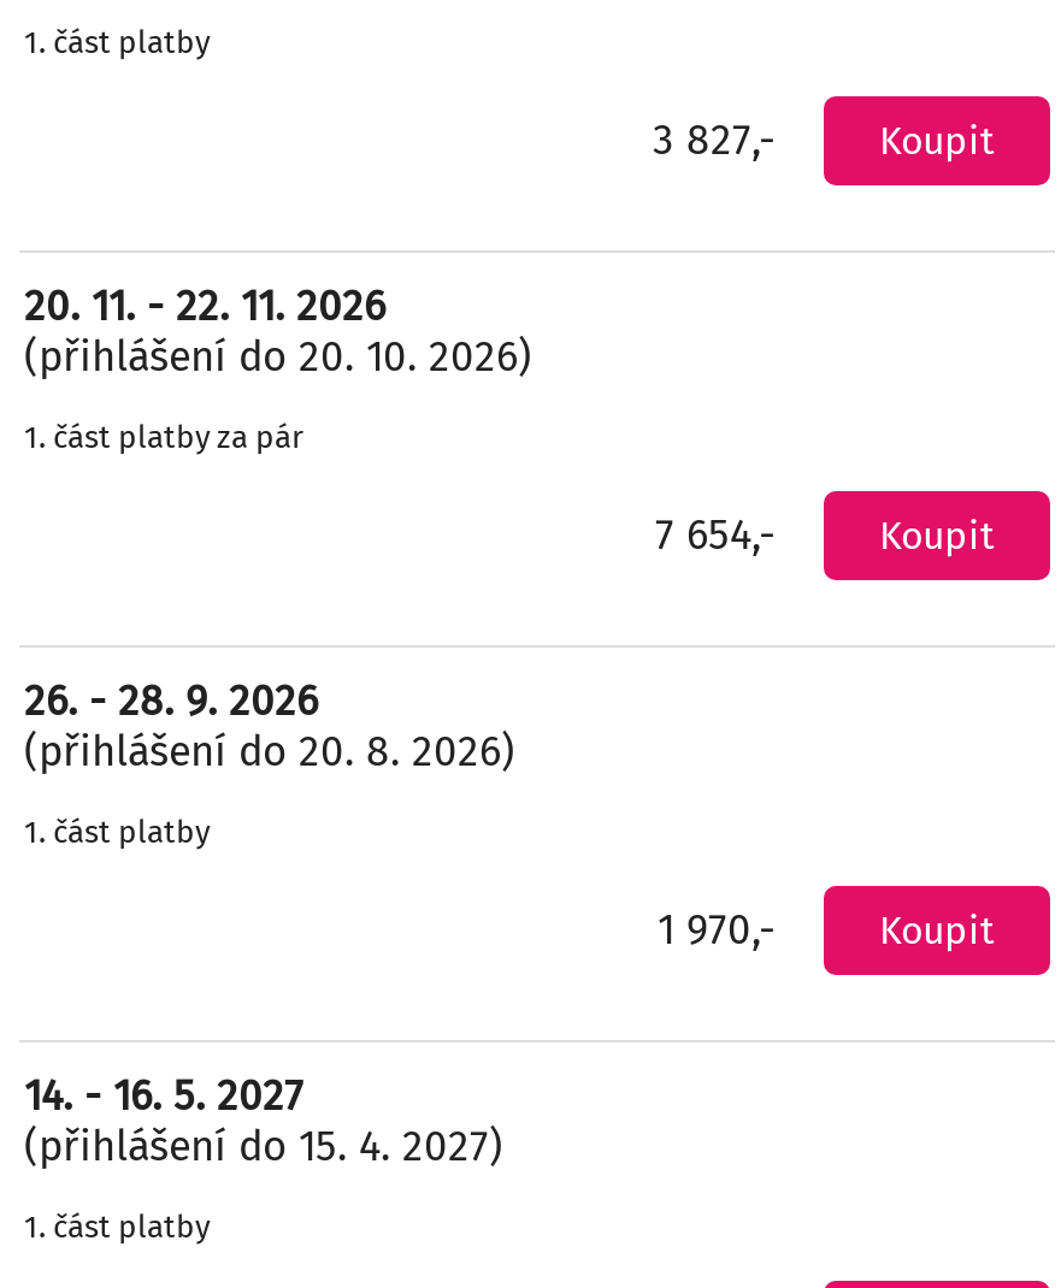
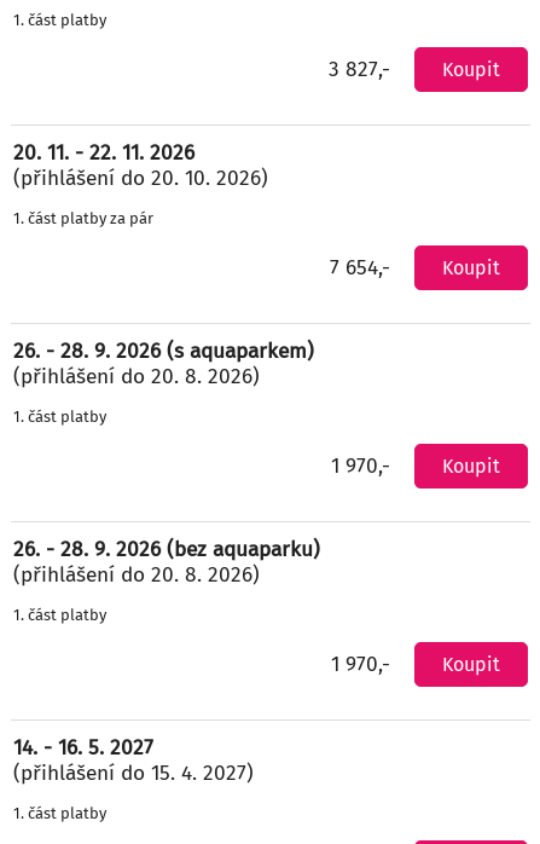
[24,677,318,727] 26. - 28. 9. 2026 -> [13,339,500,562] 26. - 28. 9. 2026 (s aquaparkem) | (přihlášení do 20. 8. 2026) | 1. část platby | 1 970,- | Koupit | 26. - 28. 9. 2026 (bez aquaparku)

